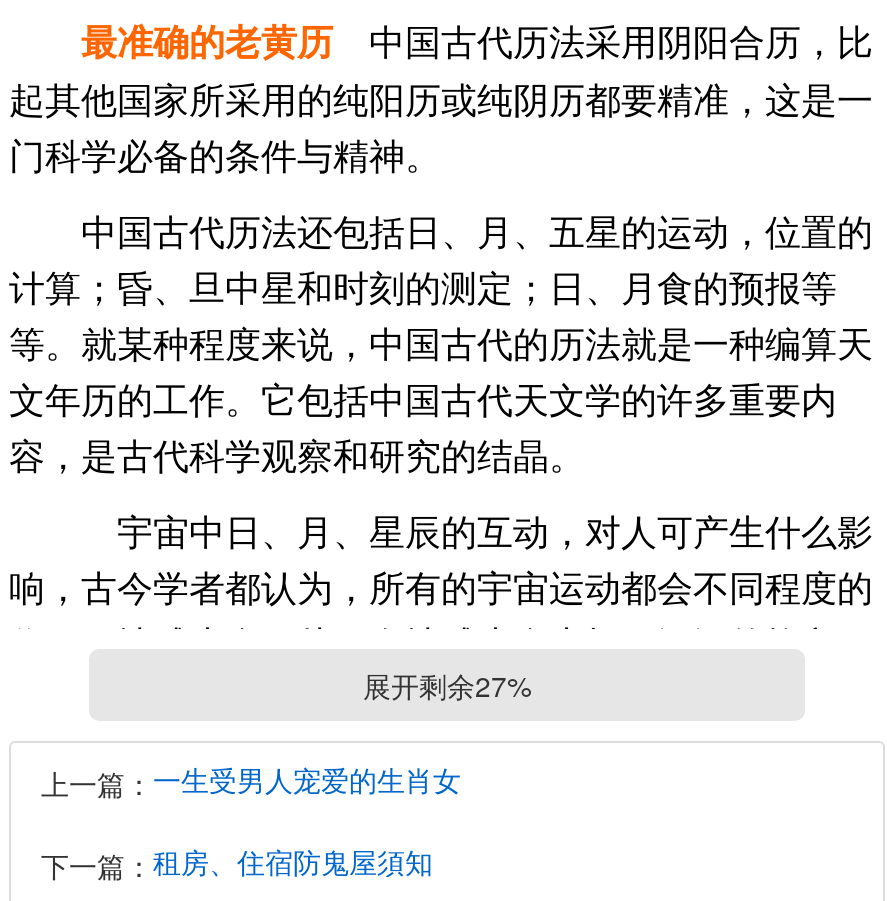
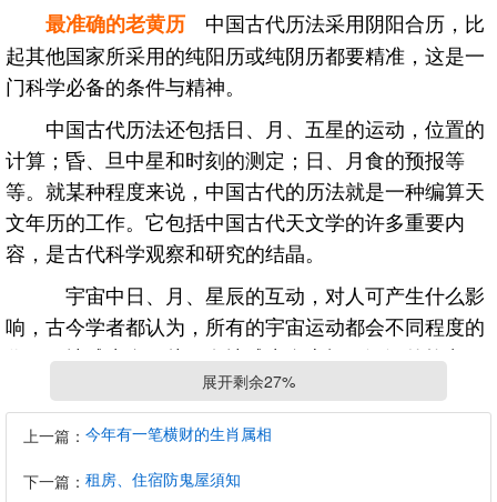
[41,759,461,803] 上一篇：一生受男人宠爱的生肖女 -> [23,422,272,446] 上一篇：今年有一笔横财的生肖属相

